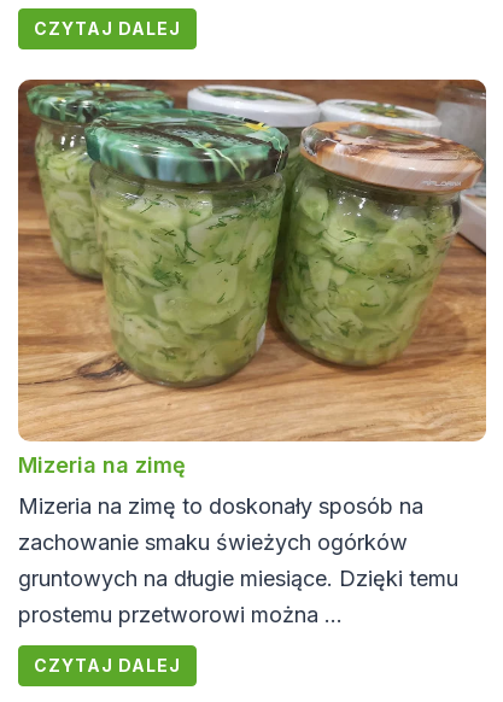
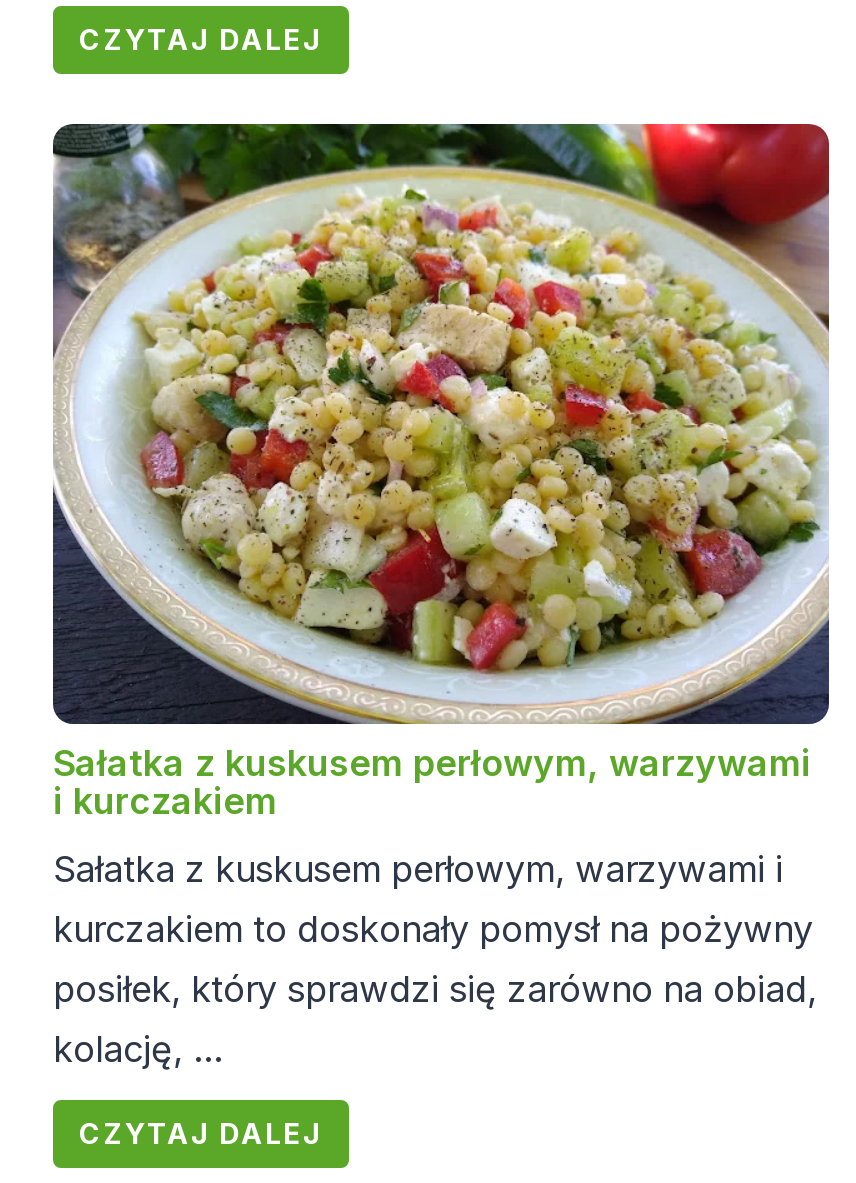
[17,78,487,478] [image] | Mizeria na zimę -> [51,122,831,823] [image] | Sałatka z kuskusem perłowym, warzywami | i kurczakiem
[18,494,458,628] Mizeria na zimę to doskonały sposób na | zachowanie smaku świeżych ogórków | gruntowych na długie miesiące. Dzięki temu | prostemu przetworowi można ... -> [53,849,817,1071] Sałatka z kuskusem perłowym, warzywami i | kurczakiem to doskonały pomysł na pożywny | posiłek, który sprawdzi się zarówno na obiad, | kolację, ...

